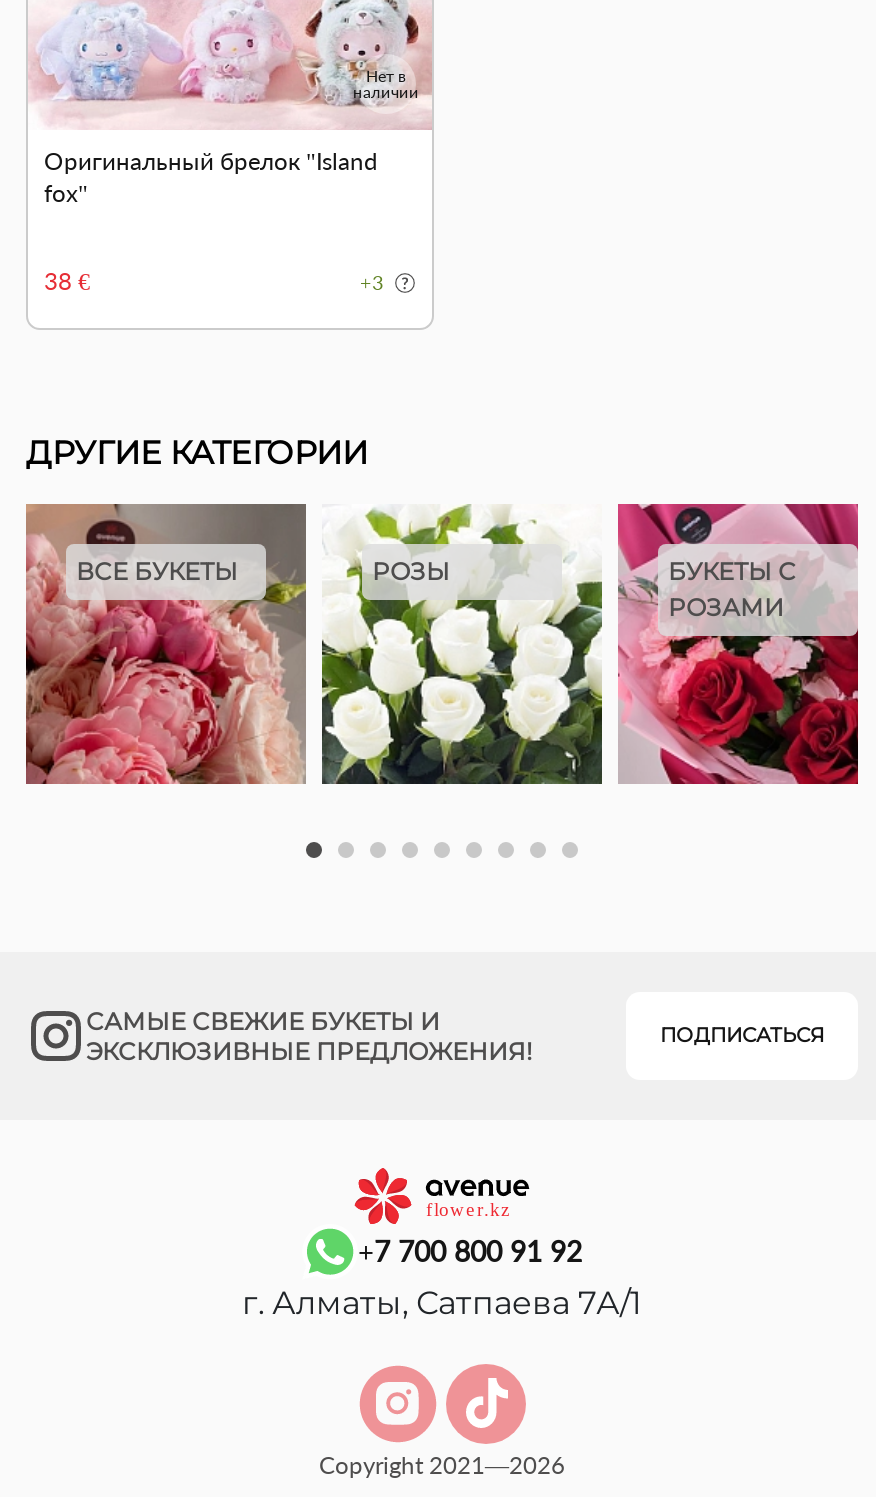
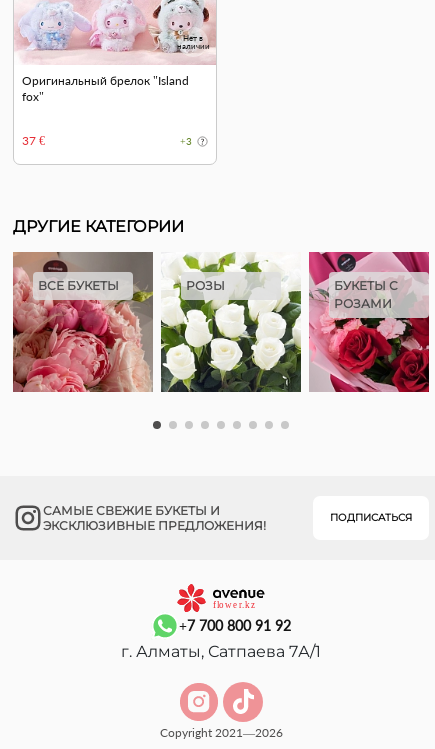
[44,266,90,296] 38 € -> [22,133,45,148] 37 €

